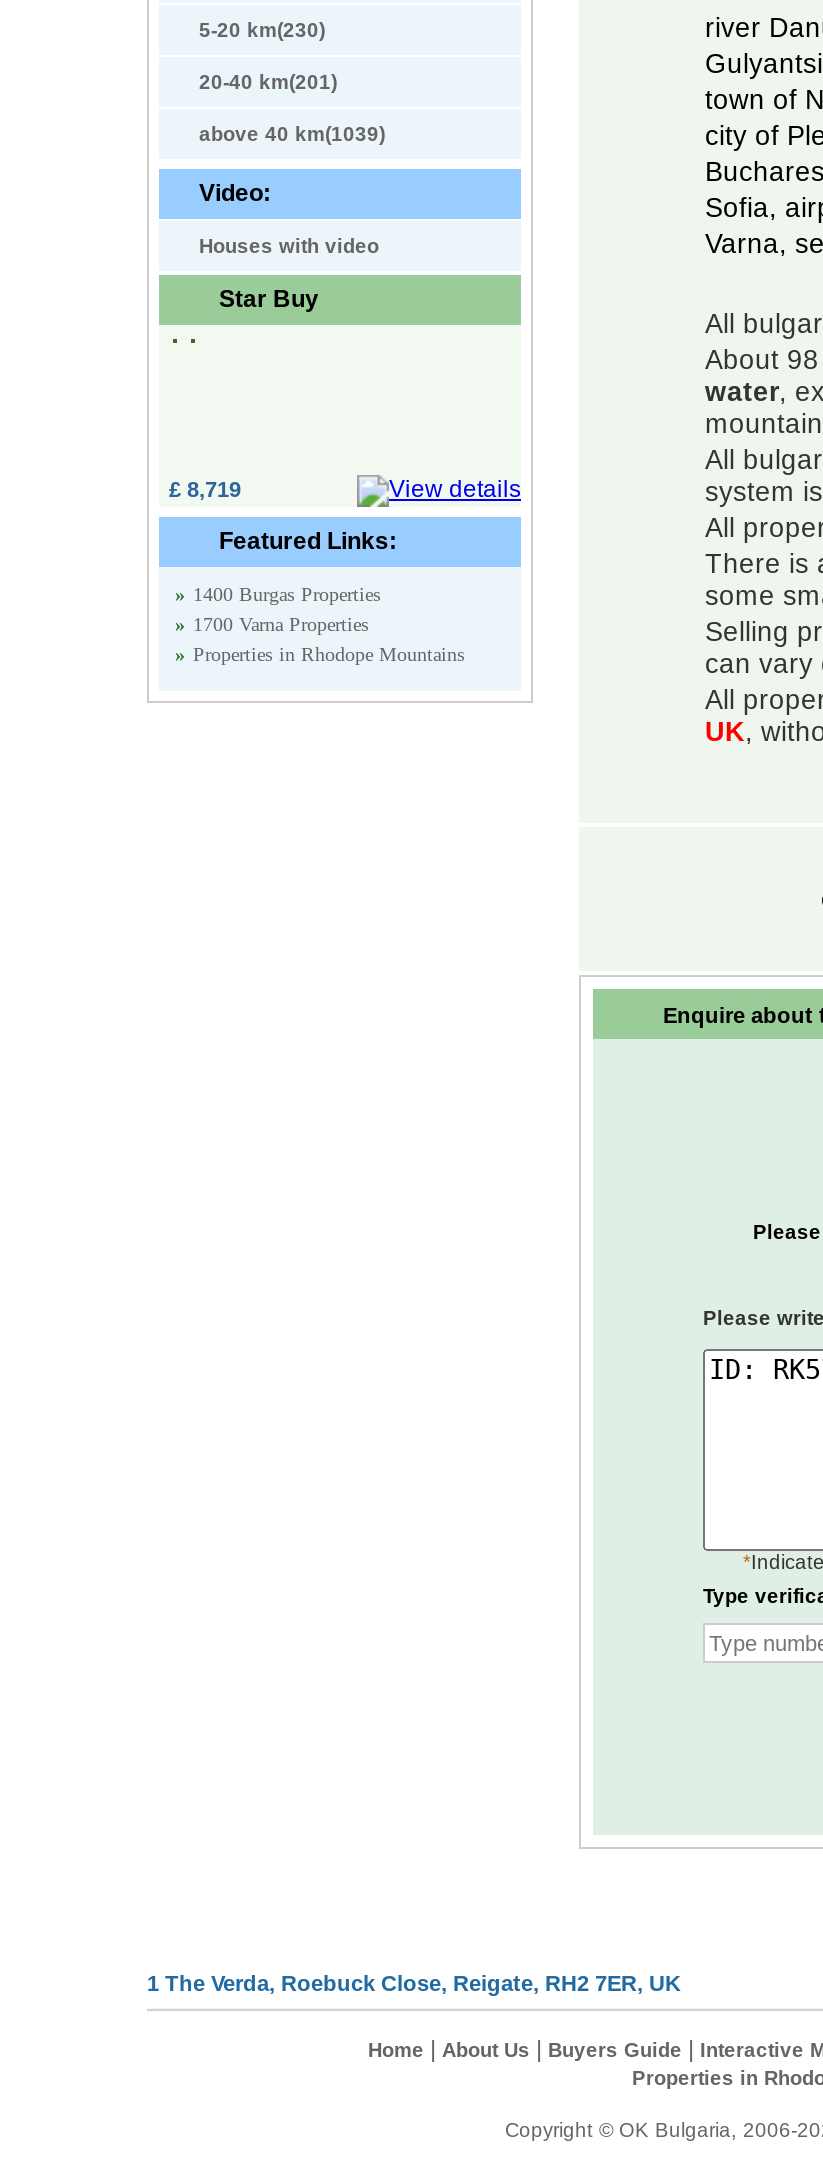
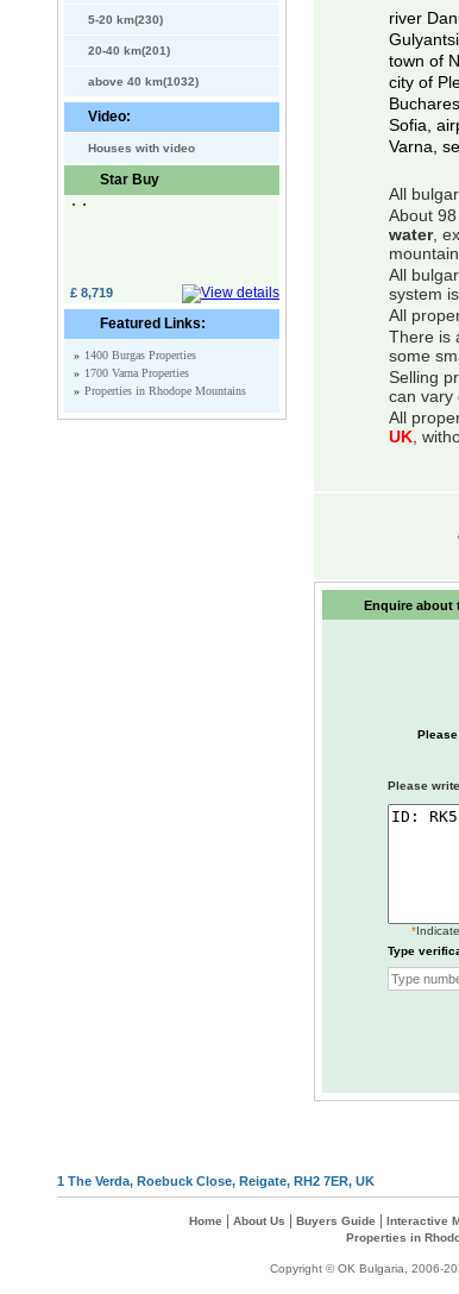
[199,123,385,145] above 40 km(1039) -> [88,75,199,88] above 40 km(1032)

